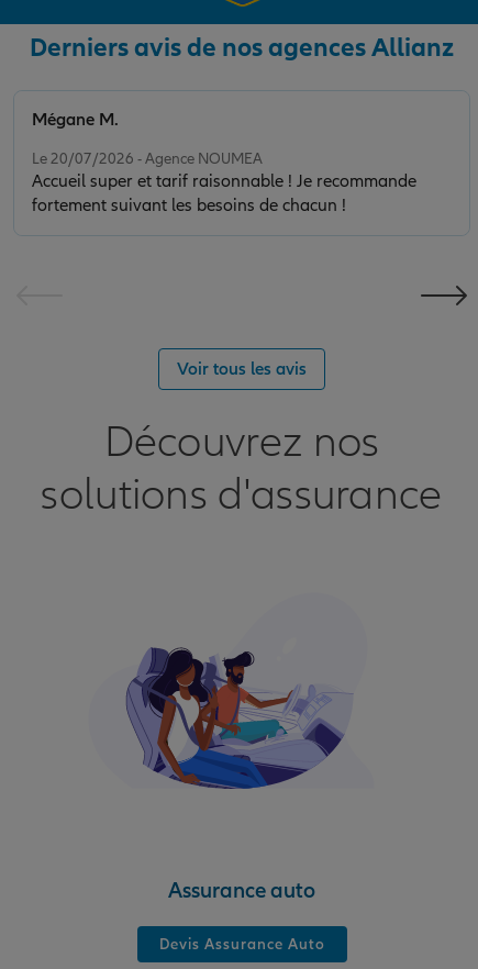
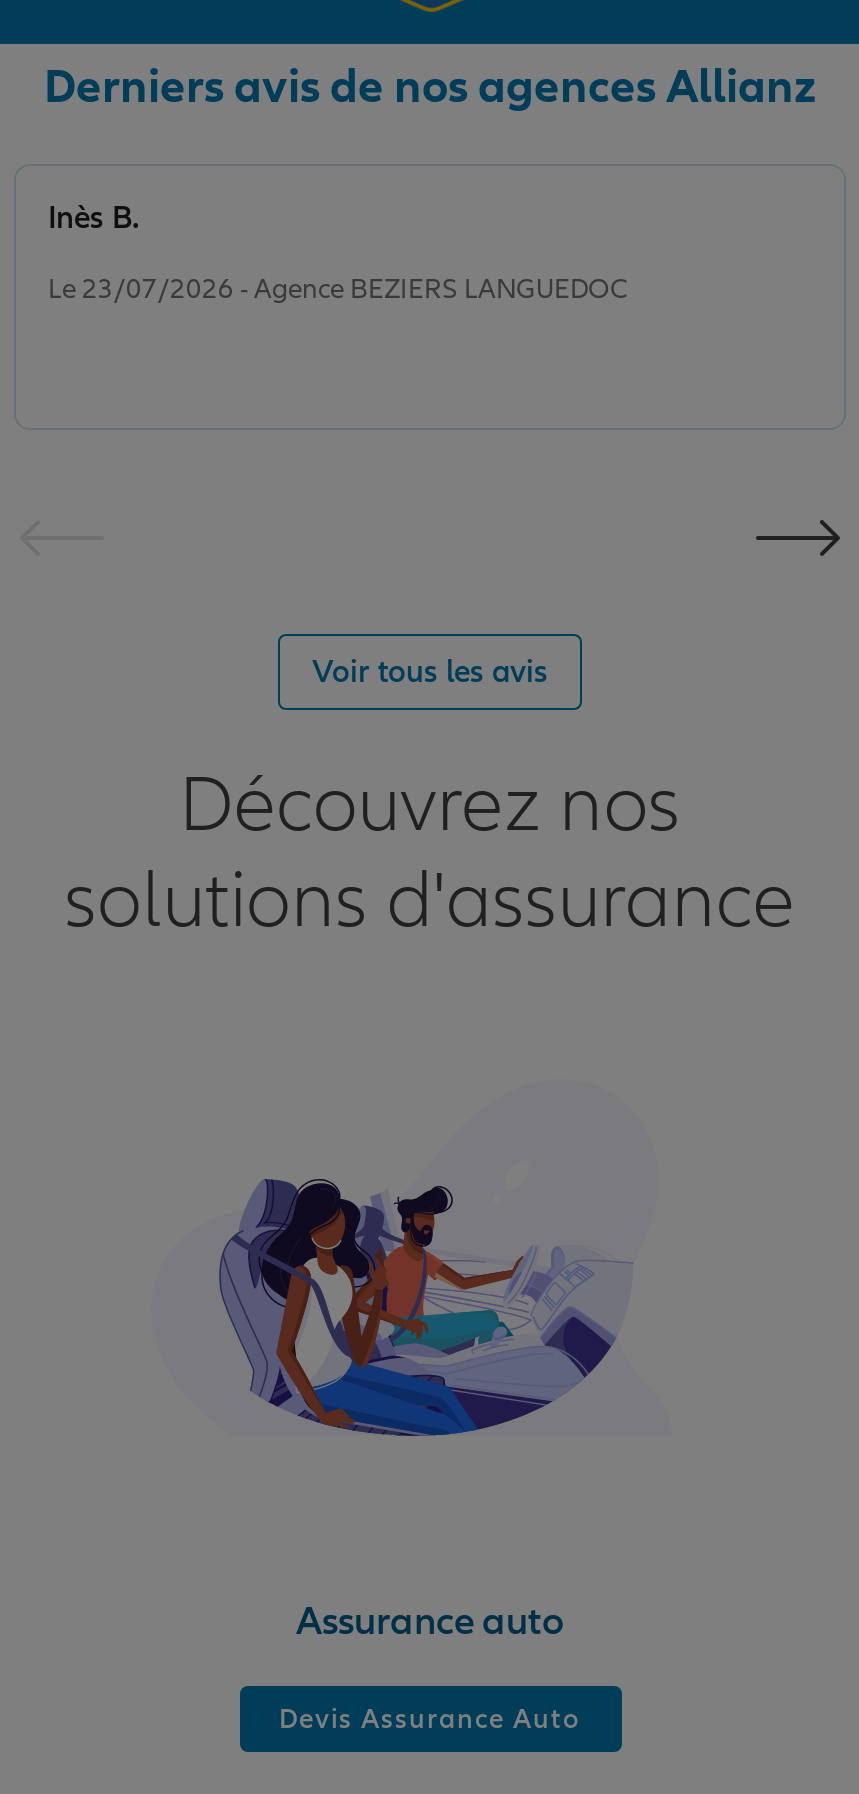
[32,109,119,131] Mégane M. -> [48,199,140,239] Inès B.
[32,150,416,217] Le 20/07/2026 - Agence NOUMEA | Accueil super et tarif raisonnable ! Je recommande | fortement suivant les besoins de chacun ! -> [48,273,628,307] Le 23/07/2026 - Agence BEZIERS LANGUEDOC

